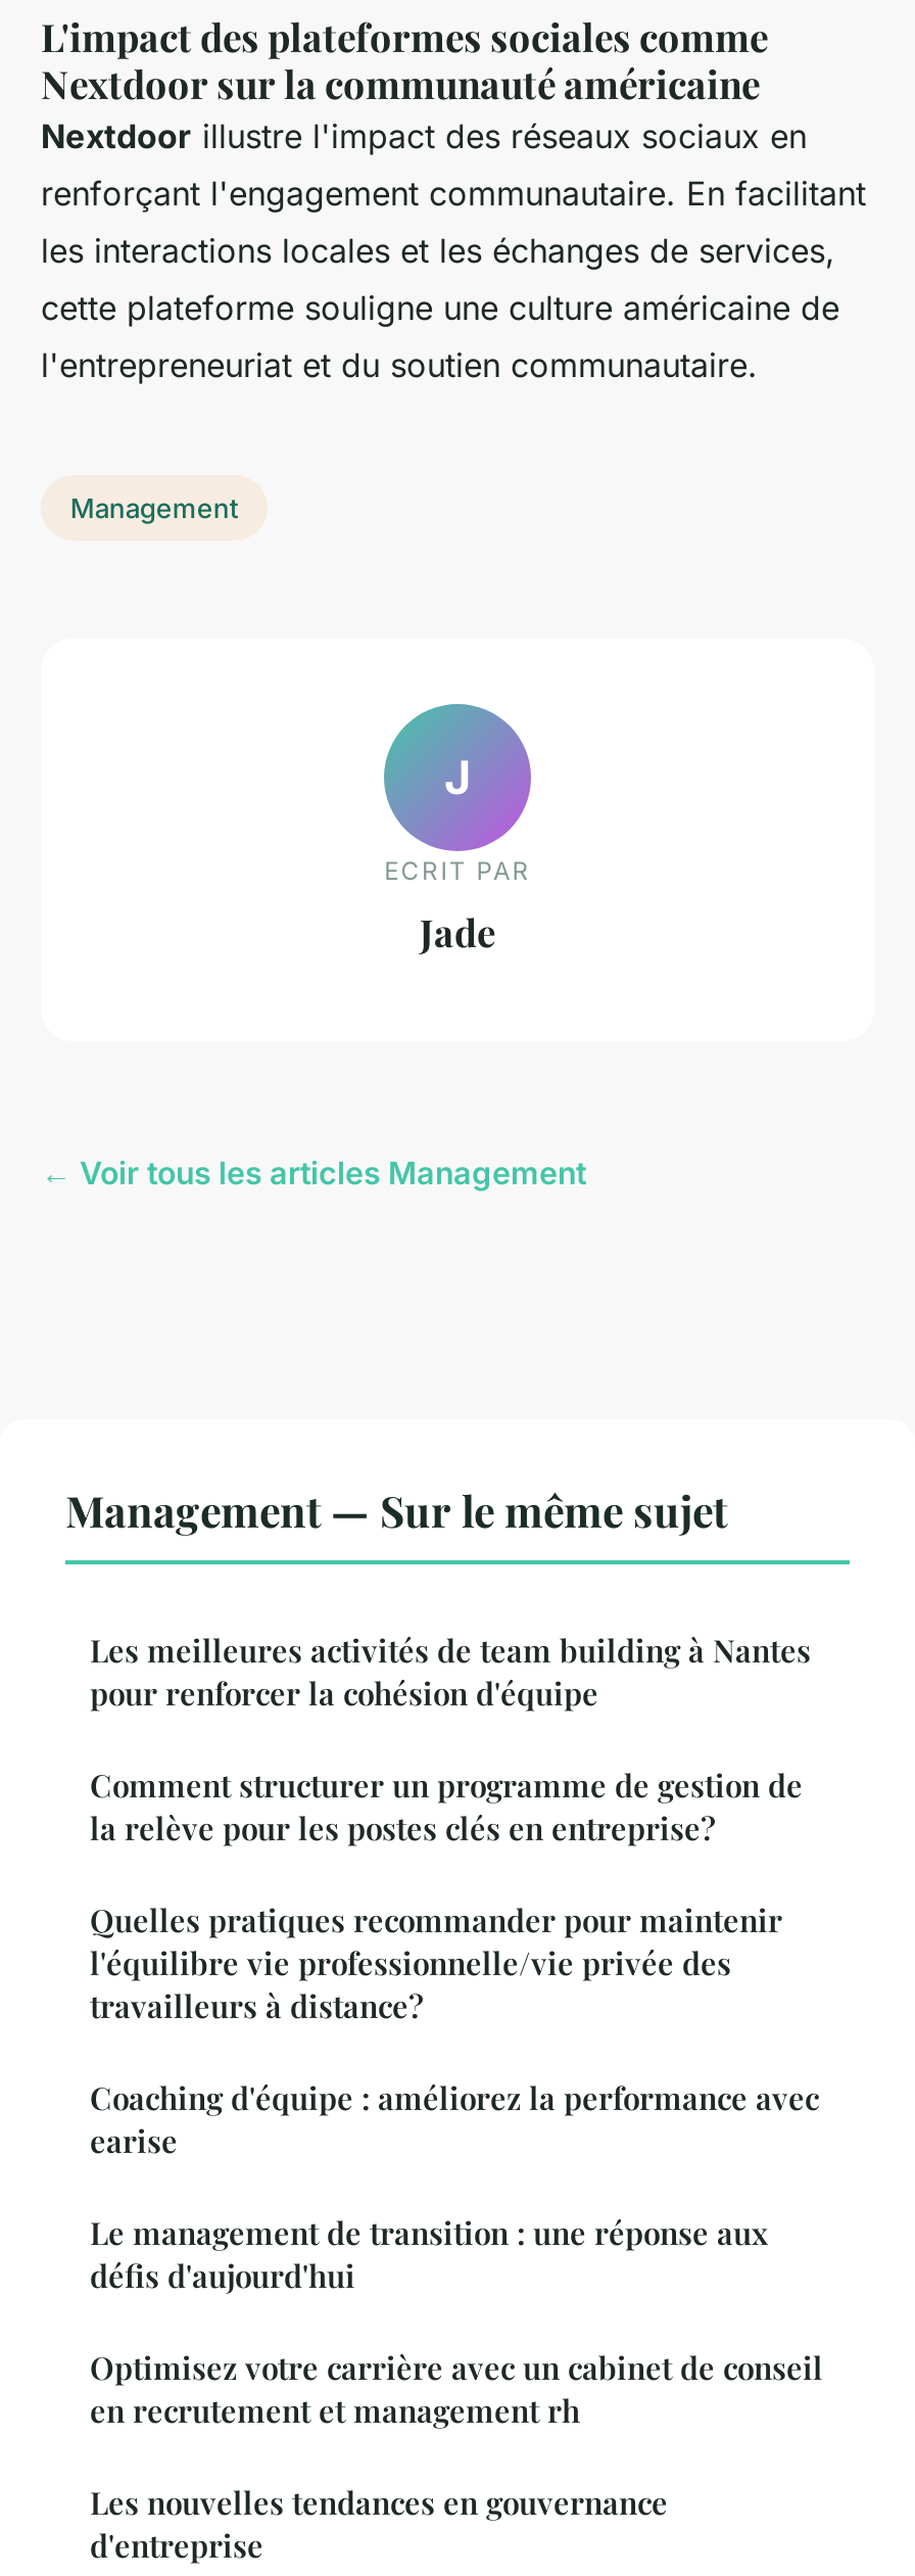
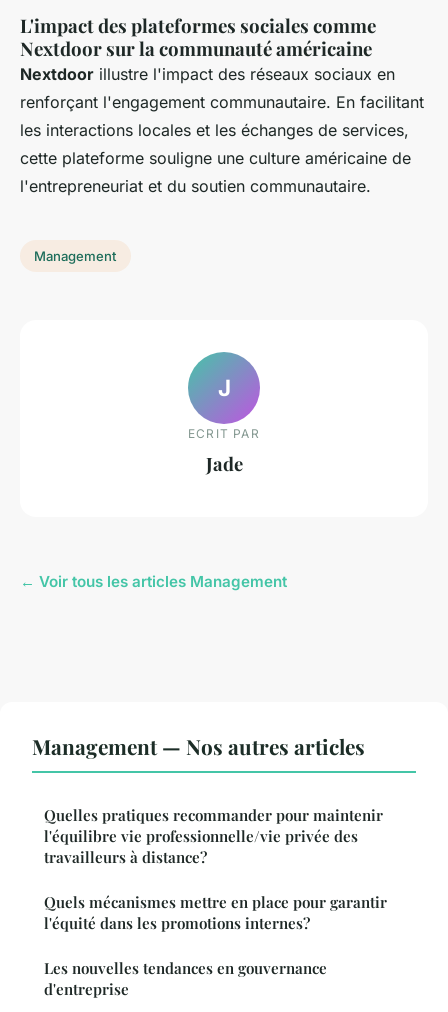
[65,1481,811,1849] Management — Sur le même sujet | Les meilleures activités de team building à Nantes | pour renforcer la cohésion d'équipe | Comment structurer un programme de gestion de | la relève pour les postes clés en entreprise? -> [32,732,365,760] Management — Nos autres articles
[90,2078,823,2431] Coaching d'équipe : améliorez la performance avec | earise | Le management de transition : une réponse aux | défis d'aujourd'hui | Optimisez votre carrière avec un cabinet de conseil | en recrutement et management rh -> [44,892,387,933] Quels mécanismes mettre en place pour garantir | l'équité dans les promotions internes?

